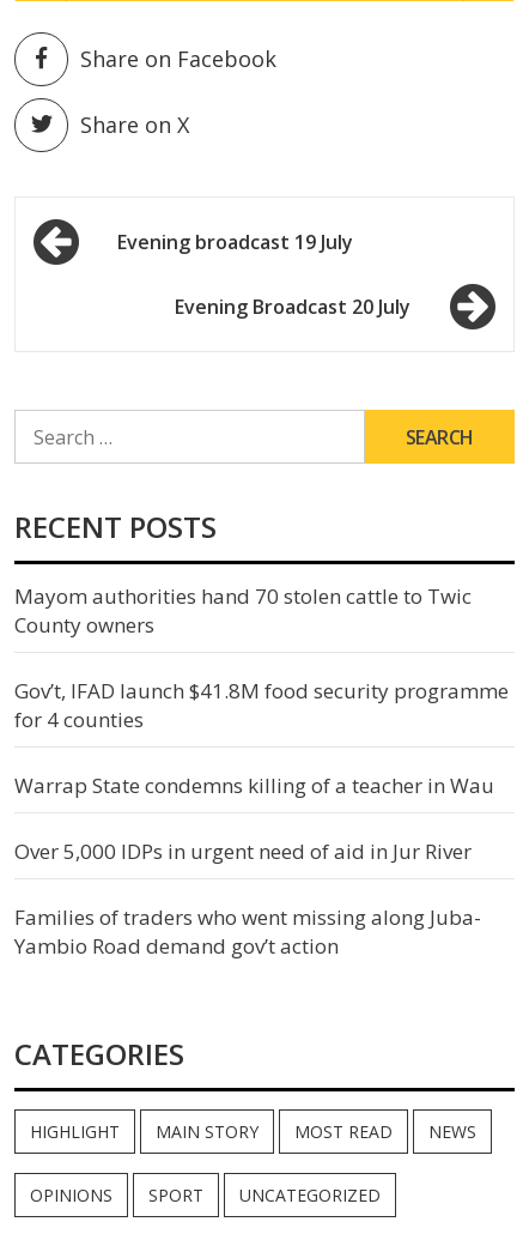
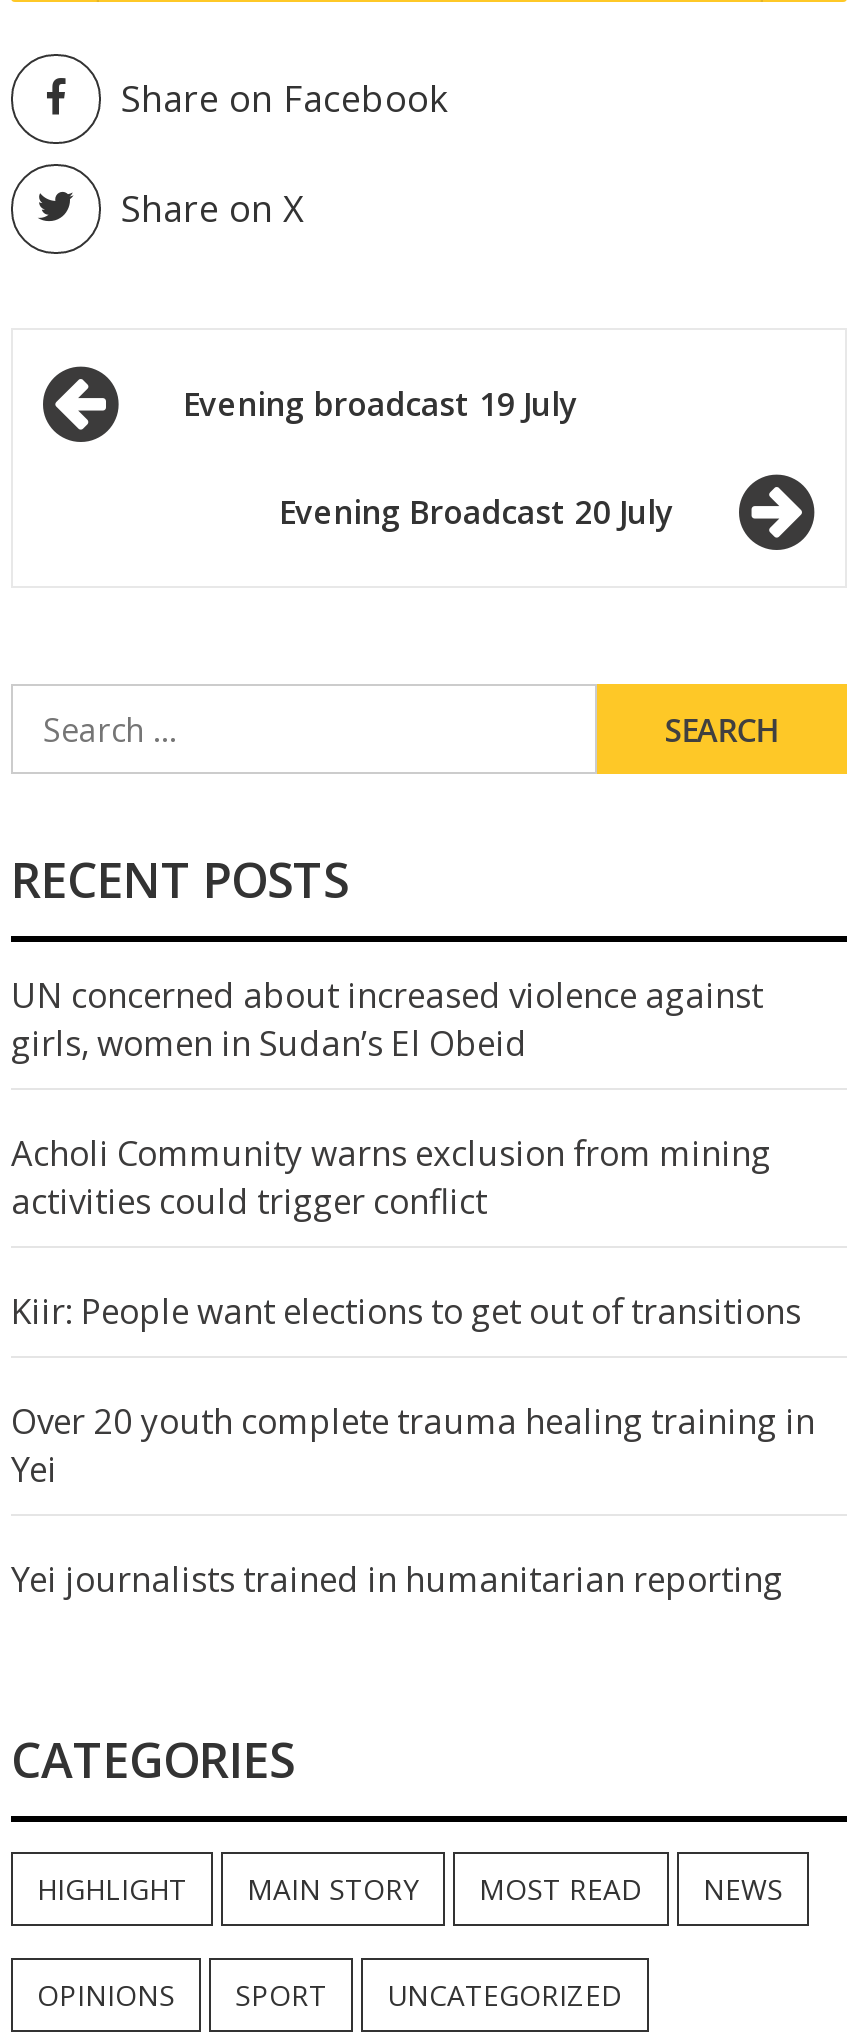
[14,582,472,639] Mayom authorities hand 70 stolen cattle to Twic | County owners -> [11,972,763,1066] UN concerned about increased violence against | girls, women in Sudan’s El Obeid
[14,677,509,733] Gov’t, IFAD launch $41.8M food security programme | for 4 counties -> [11,1130,771,1224] Acholi Community warns exclusion from mining | activities could trigger conflict
[14,772,494,799] Warrap State condemns killing of a teacher in Wau -> [11,1288,801,1334] Kiir: People want elections to get out of transitions
[14,837,472,865] Over 5,000 IDPs in urgent need of aid in Jur River -> [11,1398,815,1492] Over 20 youth complete trauma healing training in | Yei
[14,903,481,960] Families of traders who went missing along Juba- | Yambio Road demand gov’t action -> [11,1556,783,1602] Yei journalists trained in humanitarian reporting

